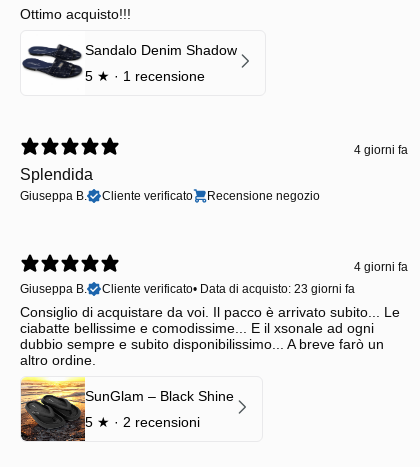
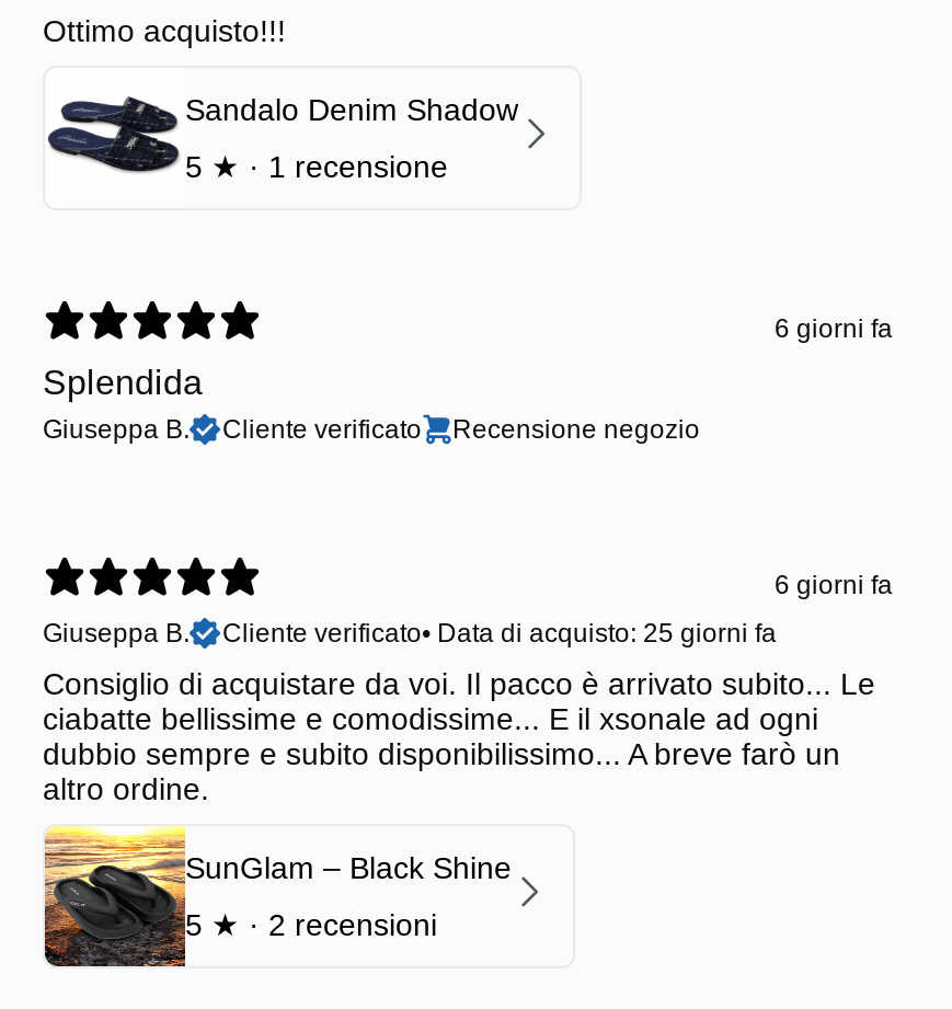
[354,143,408,157] 4 giorni fa -> [775,312,893,343] 6 giorni fa
[354,260,408,274] 4 giorni fa -> [775,569,893,599] 6 giorni fa
[102,282,355,296] Cliente verificato• Data di acquisto: 23 giorni fa -> [222,618,777,649] Cliente verificato• Data di acquisto: 25 giorni fa

